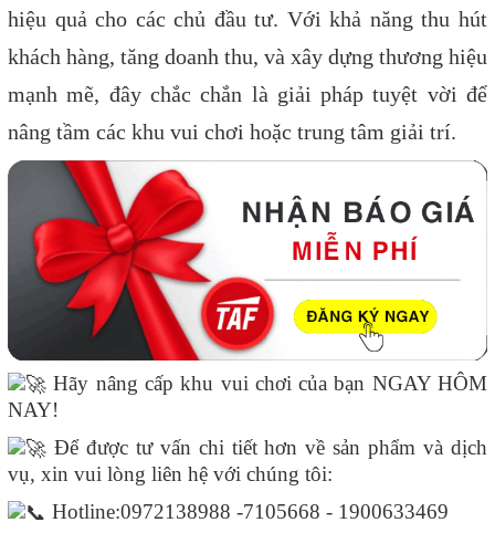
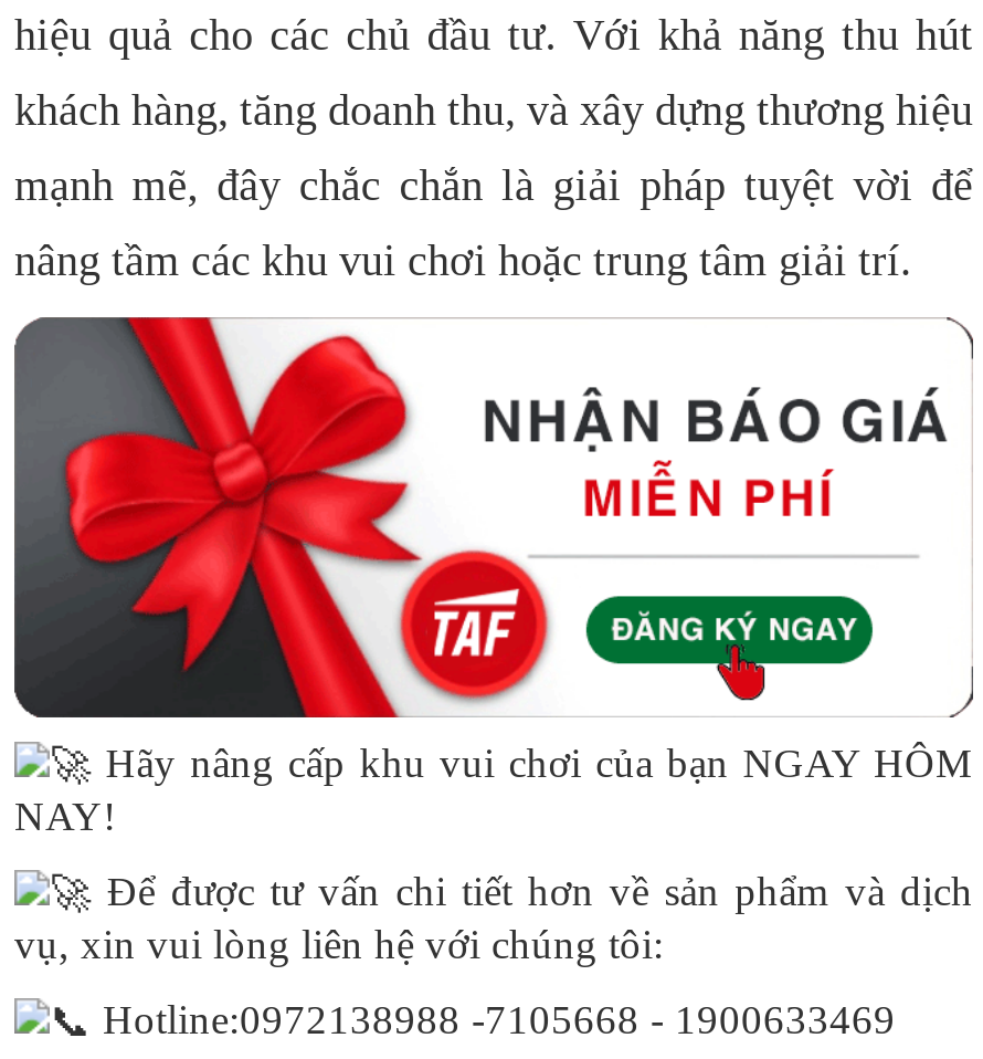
[293,299,439,351] [image] -> [584,594,876,700] [image]

